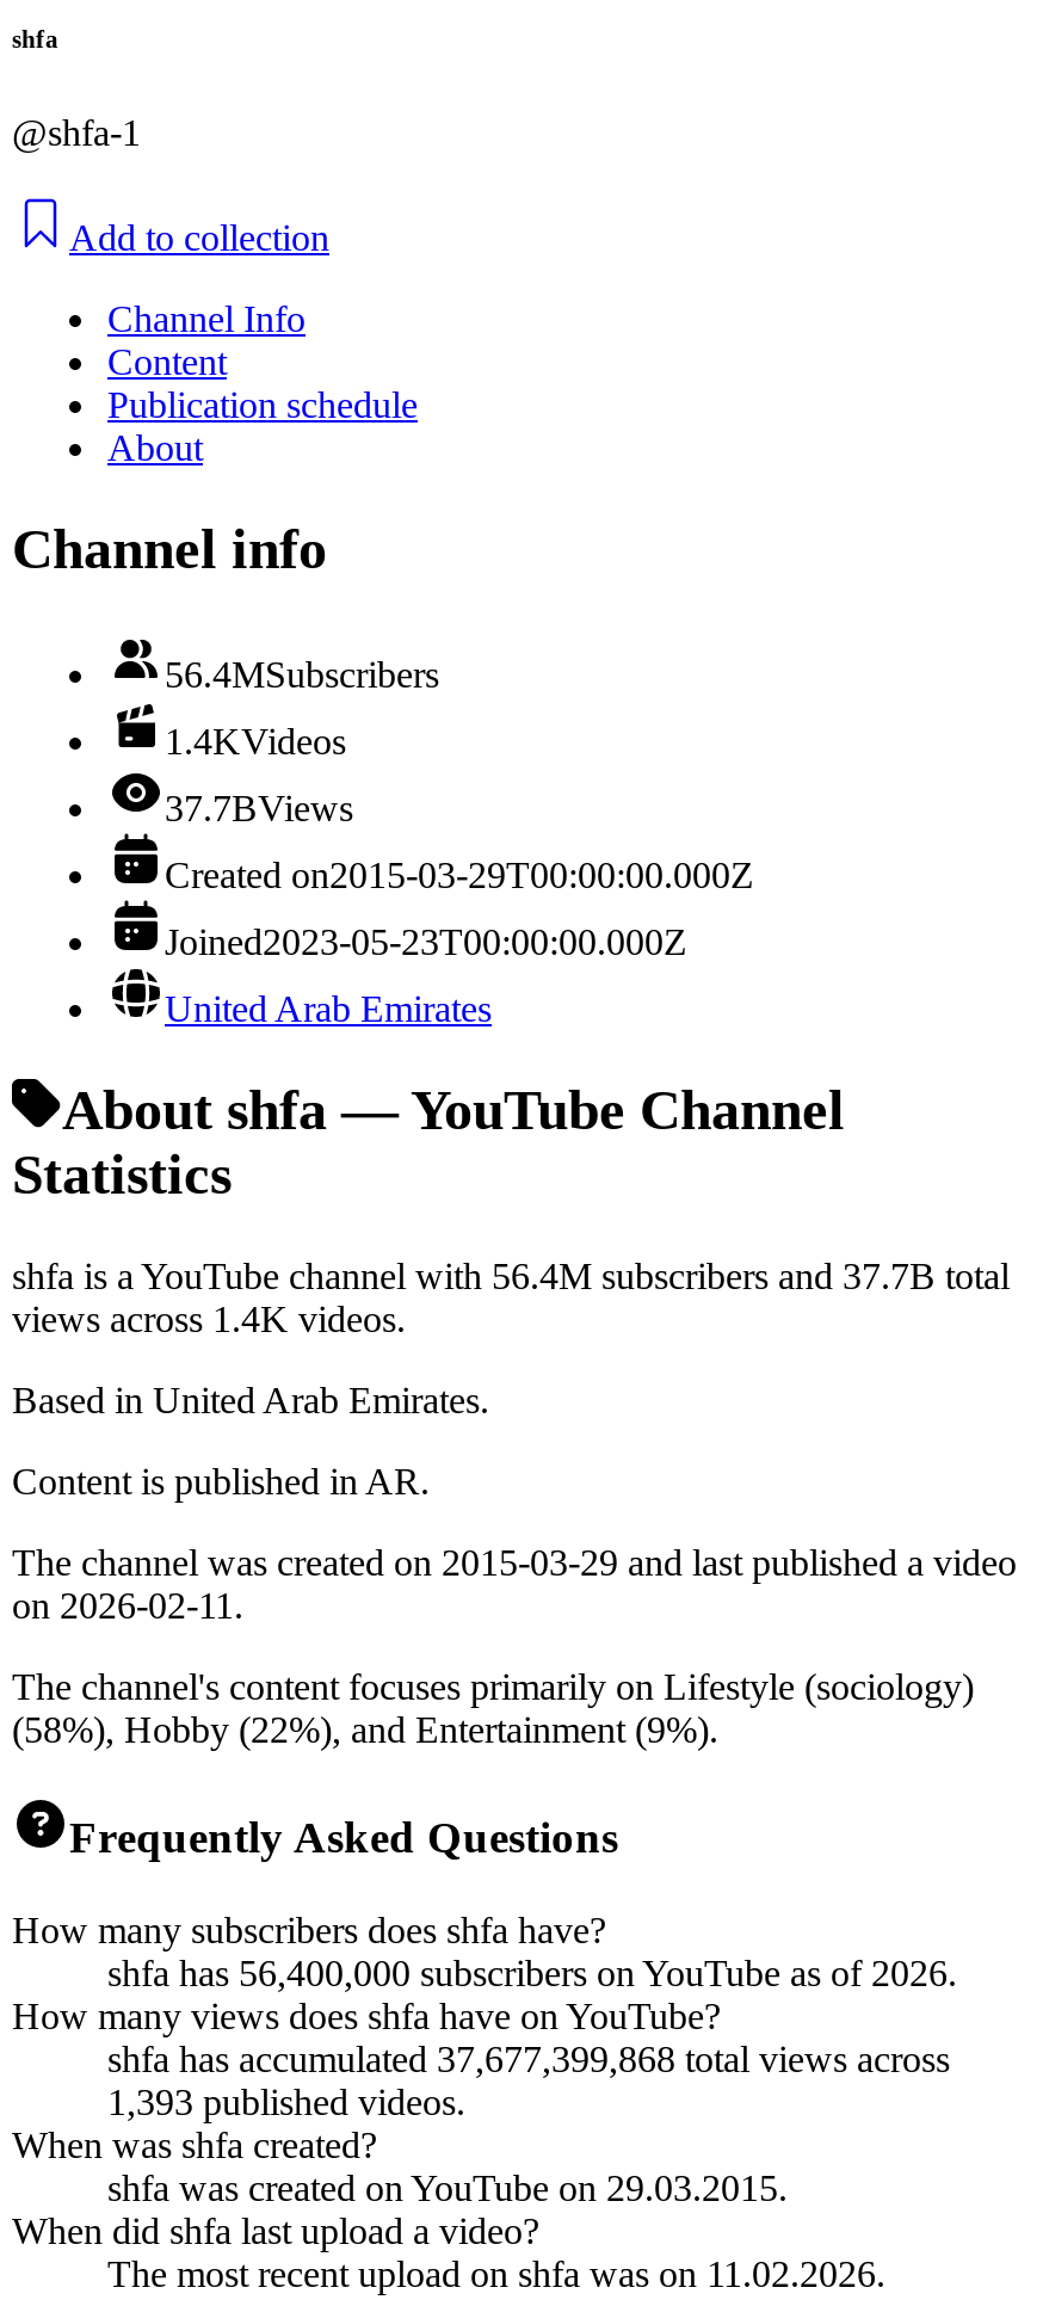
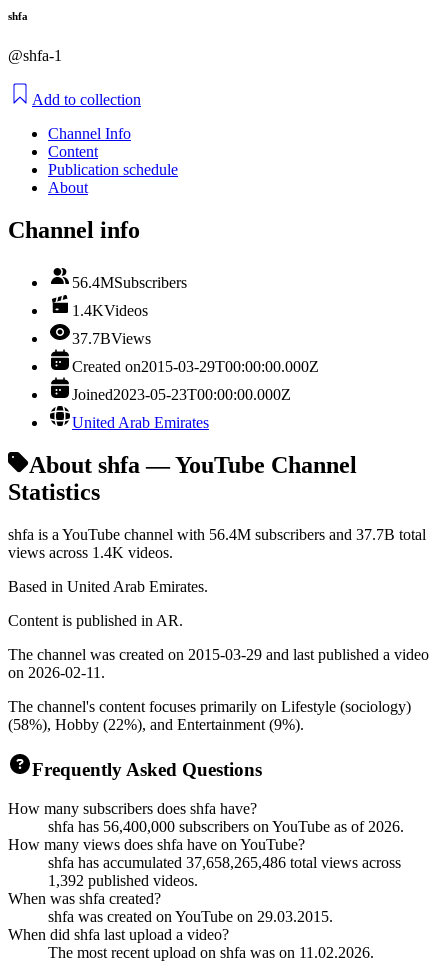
[107,2039,950,2079] shfa has accumulated 37,677,399,868 total views across -> [48,854,401,871] shfa has accumulated 37,658,265,486 total views across
[107,2082,465,2122] 1,393 published videos. -> [48,872,198,889] 1,392 published videos.

